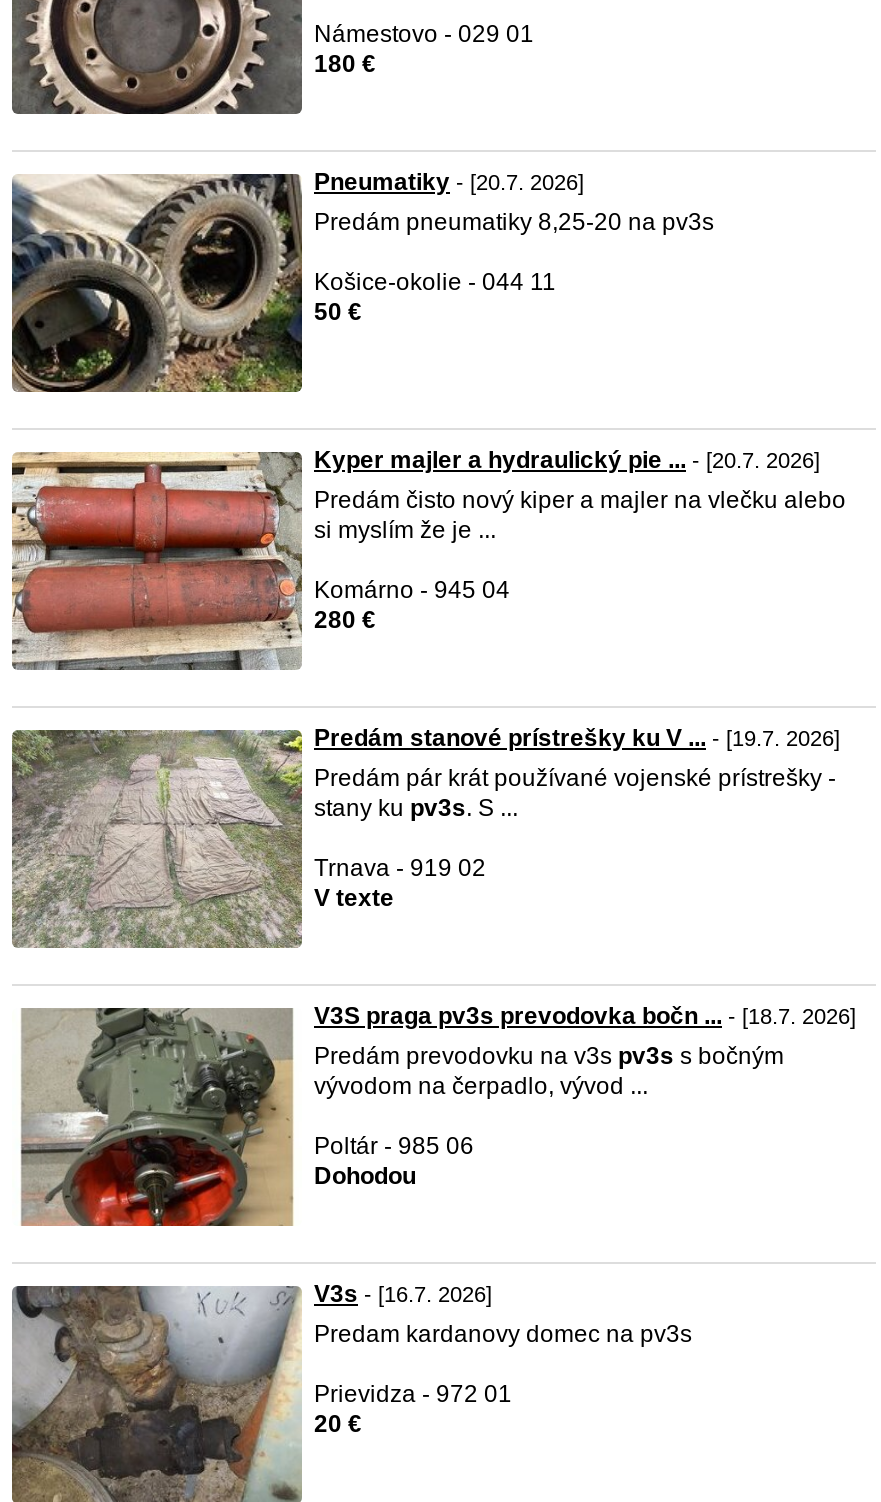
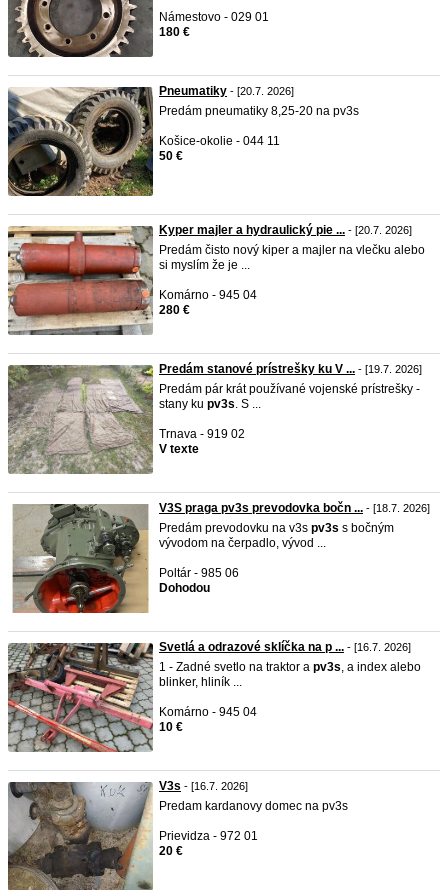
none -> [8,640,421,753] [image] | Svetlá a odrazové sklíčka na p ... - [16.7. 2026] | 1 - Zadné svetlo na traktor a pv3s, a index alebo | blinker, hliník ... | Komárno - 945 04 | 10 €

